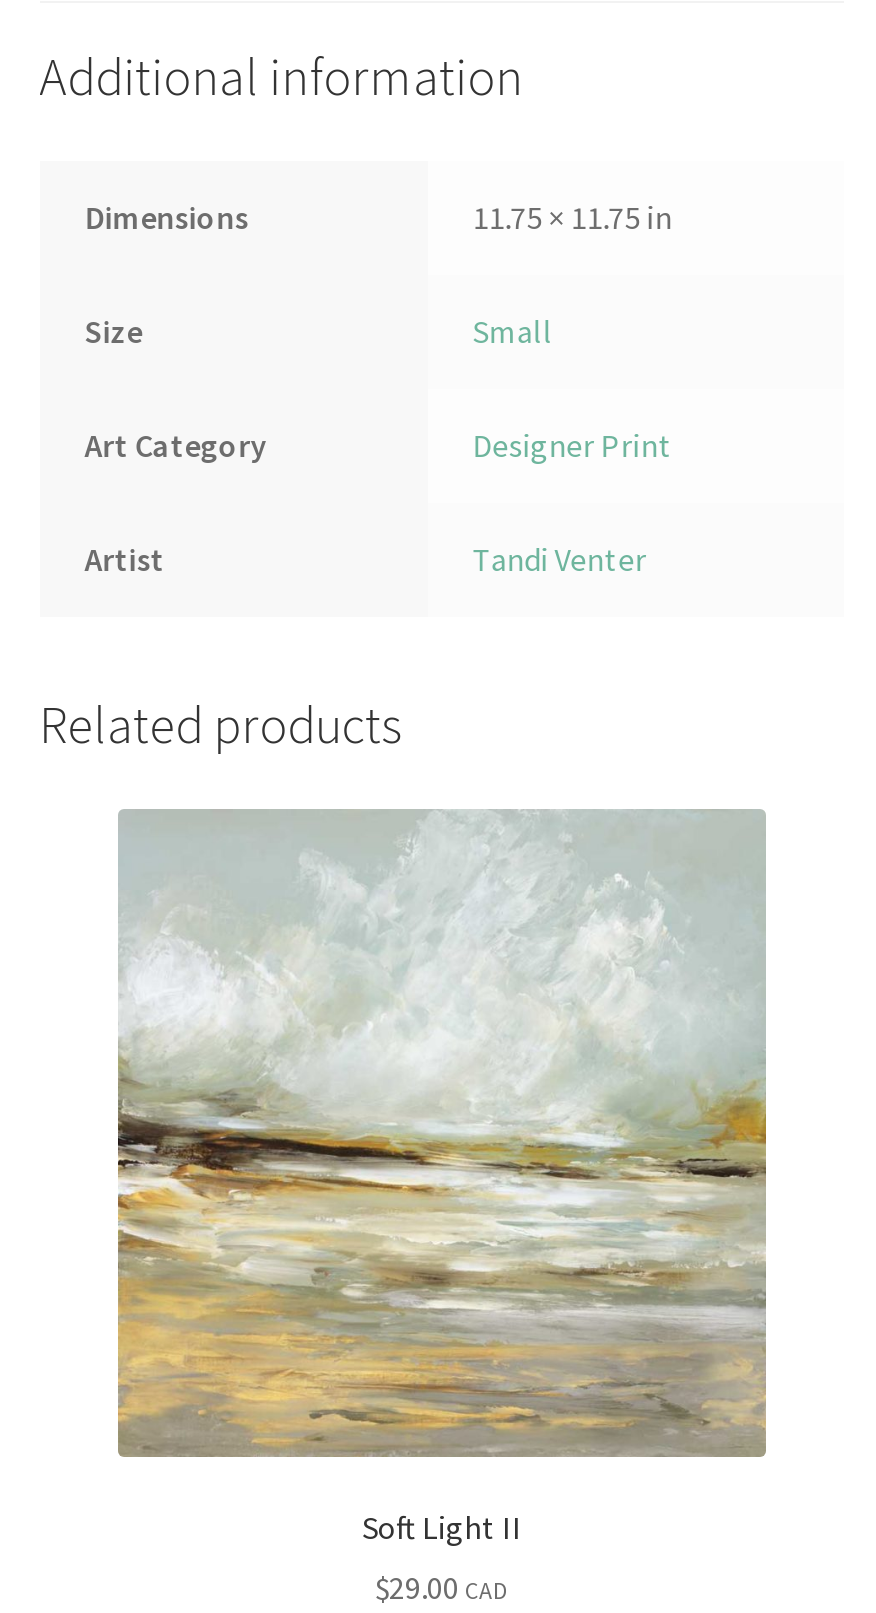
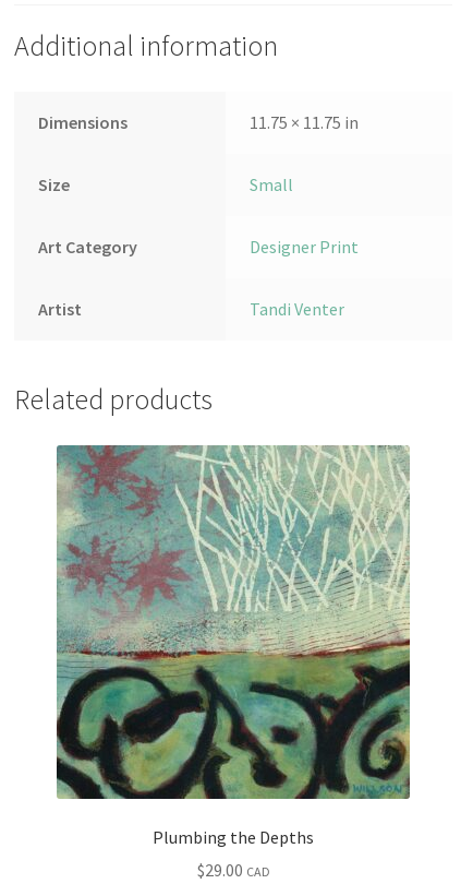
[116,809,768,1546] [image] | Soft Light II -> [56,445,411,848] [image] | Plumbing the Depths

